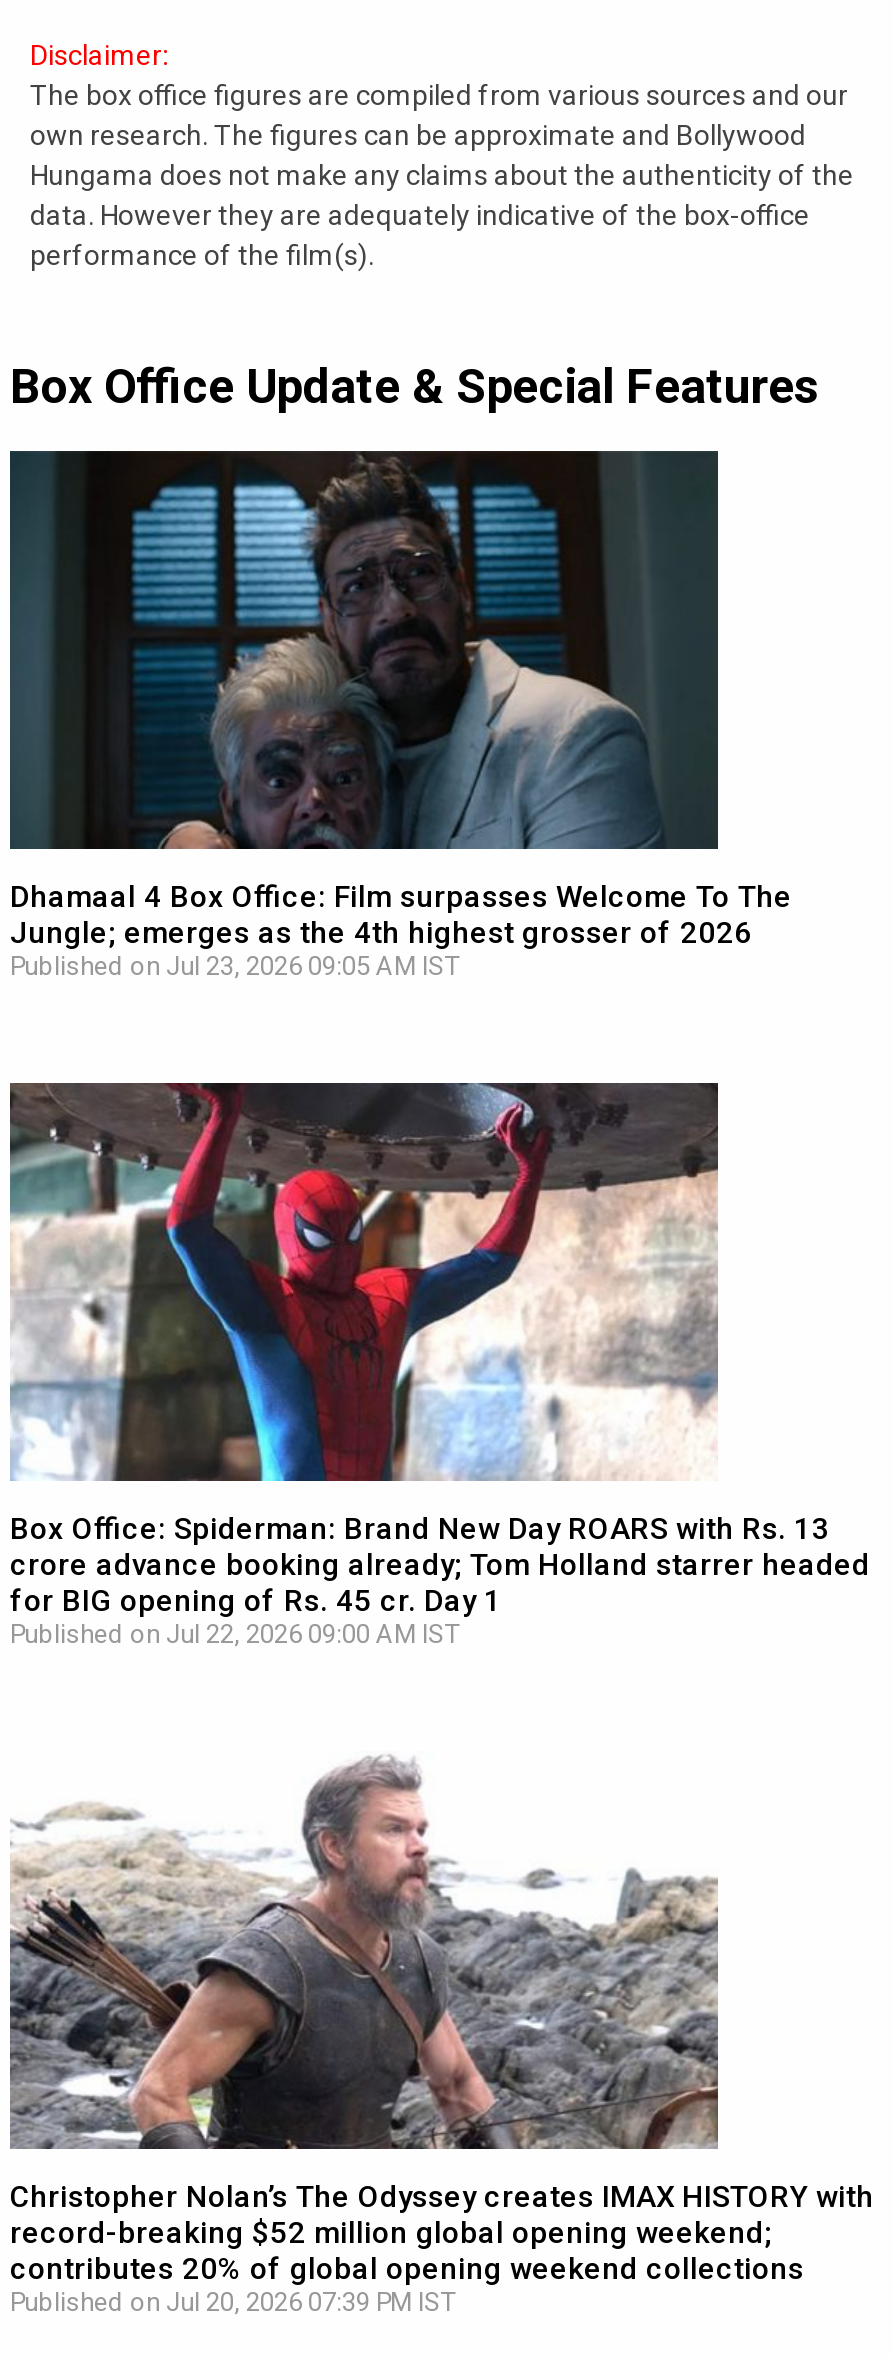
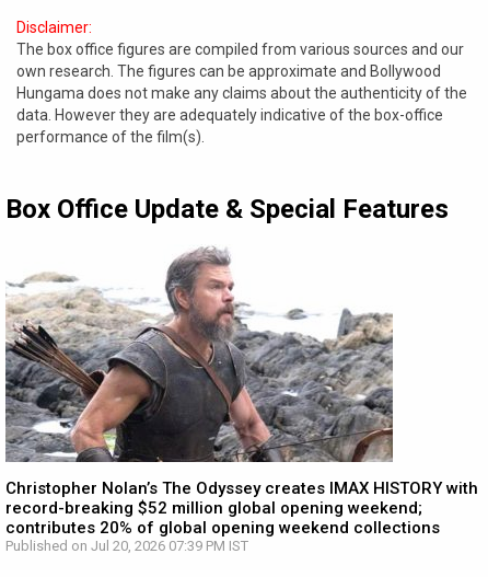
[8,449,792,981] [image] | Dhamaal 4 Box Office: Film surpasses Welcome To The | Jungle; emerges as the 4th highest grosser of 2026 | Published on Jul 23, 2026 09:05 AM IST -> none
[8,1081,870,1649] [image] | Box Office: Spiderman: Brand New Day ROARS with Rs. 13 | crore advance booking already; Tom Holland starrer headed | for BIG opening of Rs. 45 cr. Day 1 | Published on Jul 22, 2026 09:00 AM IST -> none

